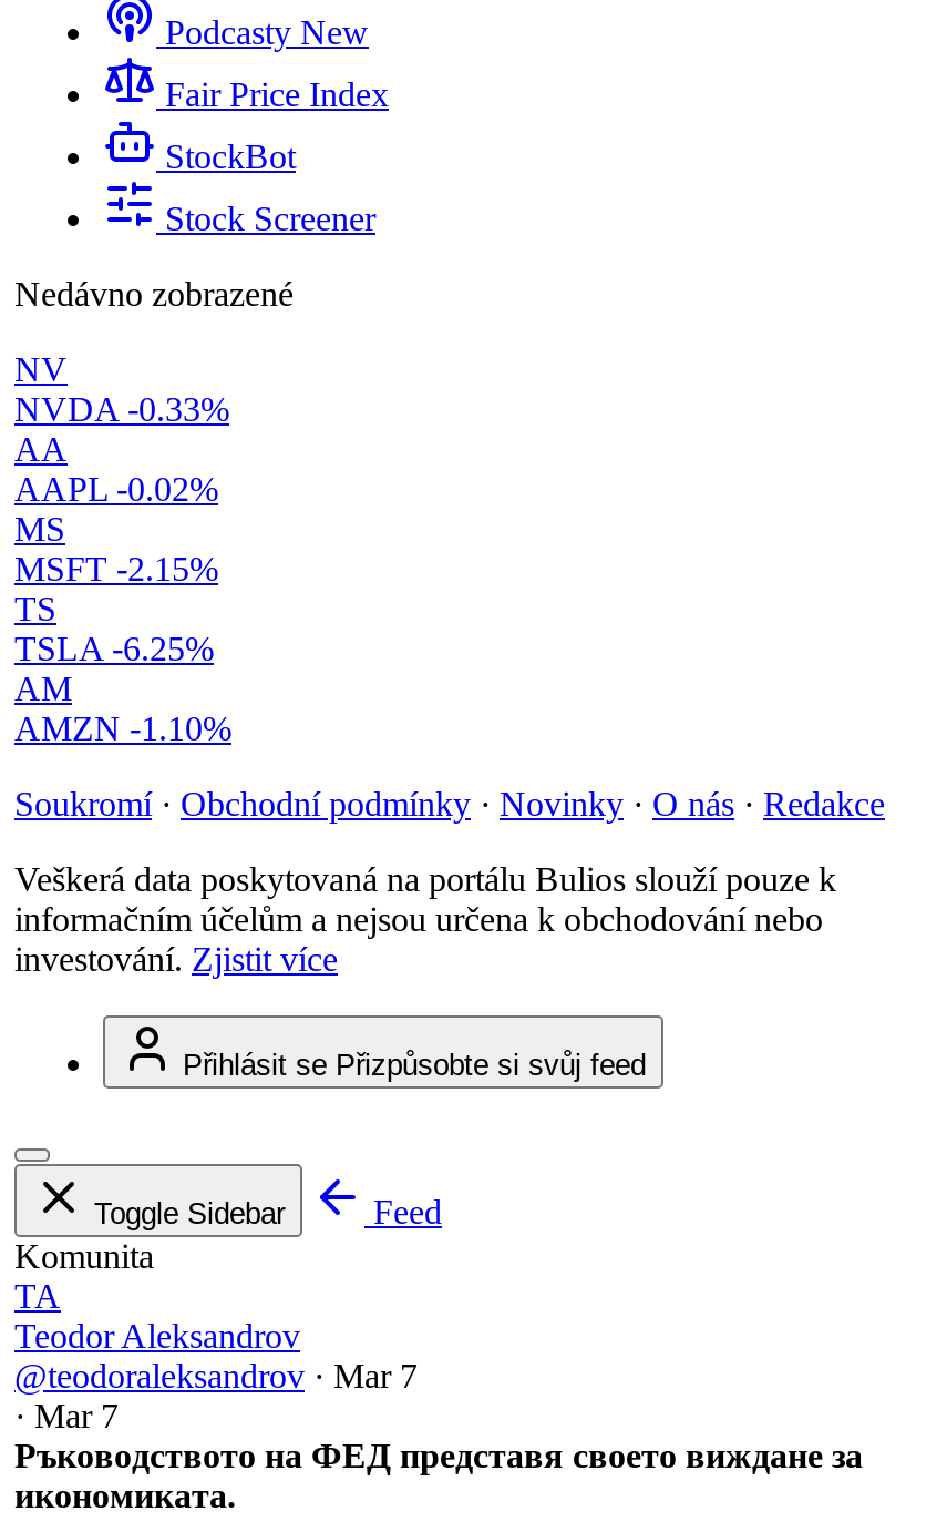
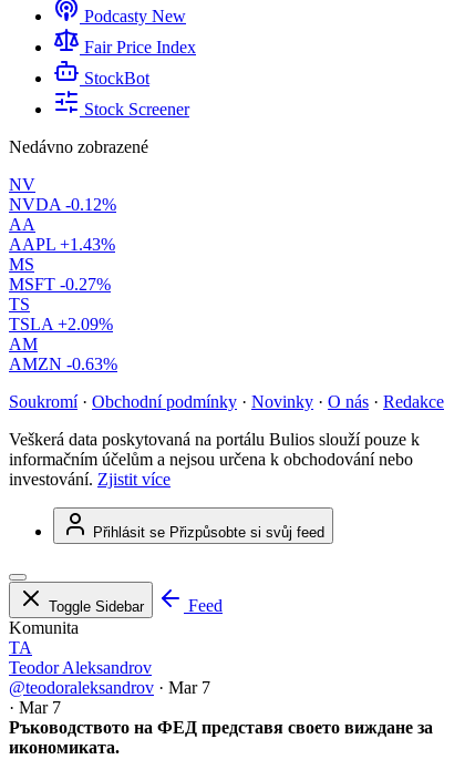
[14,390,229,428] NVDA -0.33% -> [9,195,116,214] NVDA -0.12%
[14,470,218,508] AAPL -0.02% -> [9,235,115,254] AAPL +1.43%
[14,550,218,588] MSFT -2.15% -> [9,275,111,294] MSFT -0.27%
[14,630,214,668] TSLA -6.25% -> [9,315,113,334] TSLA +2.09%
[14,710,231,747] AMZN -1.10% -> [9,355,117,373] AMZN -0.63%

